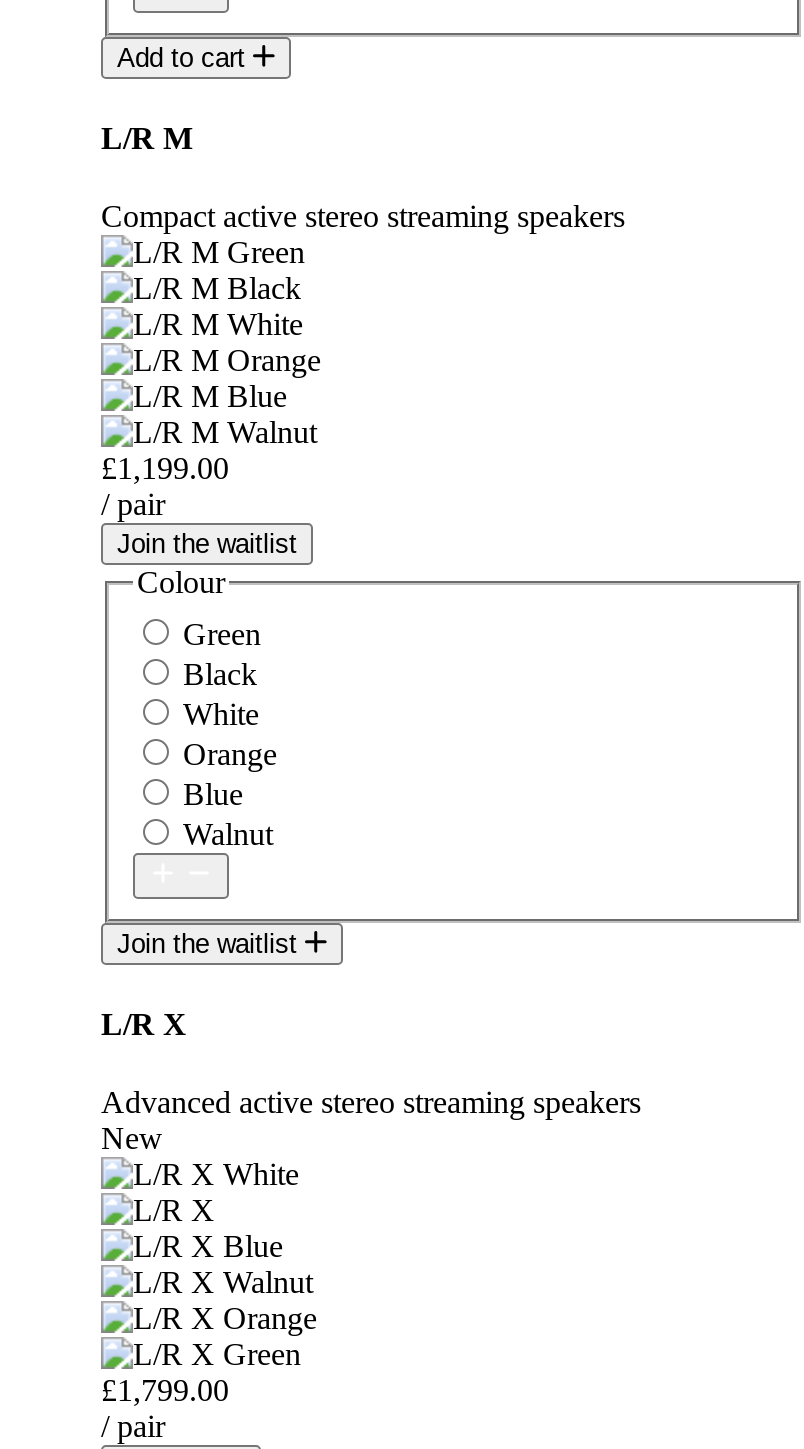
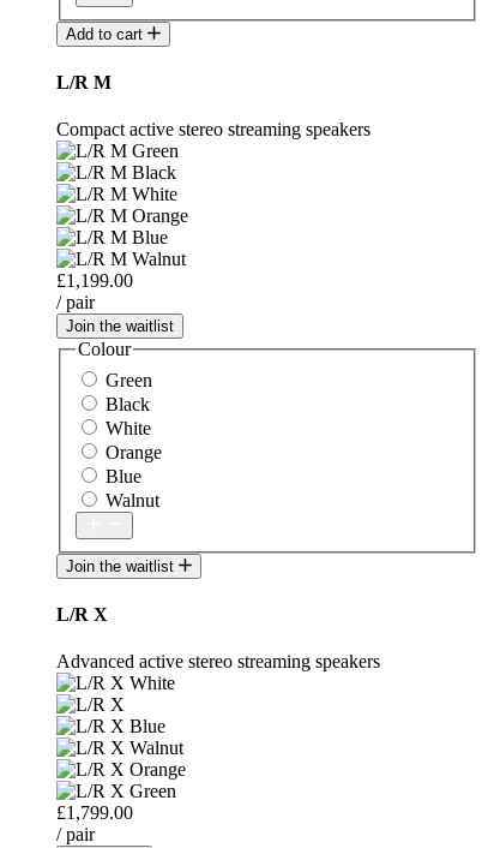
[101,1122,163,1156] New -> none

